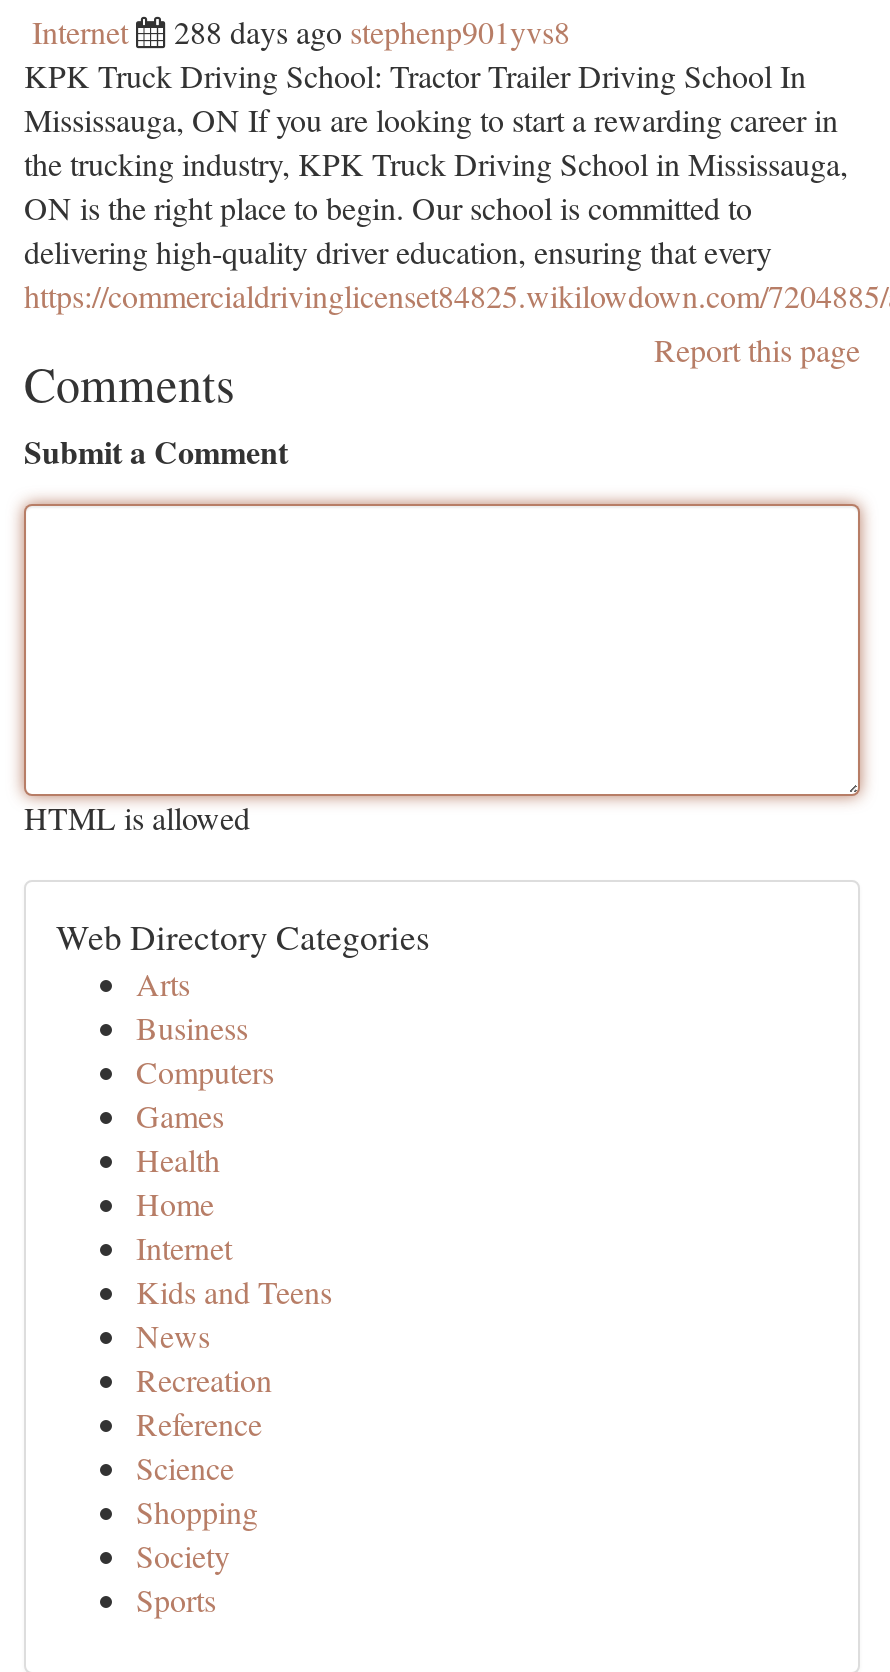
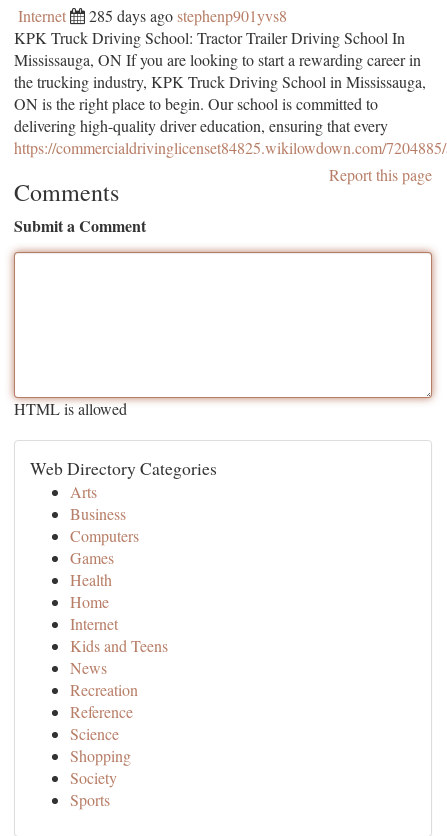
[174,10,570,52] 288 days ago stephenp901yvs8 -> [89,5,287,26] 285 days ago stephenp901yvs8

